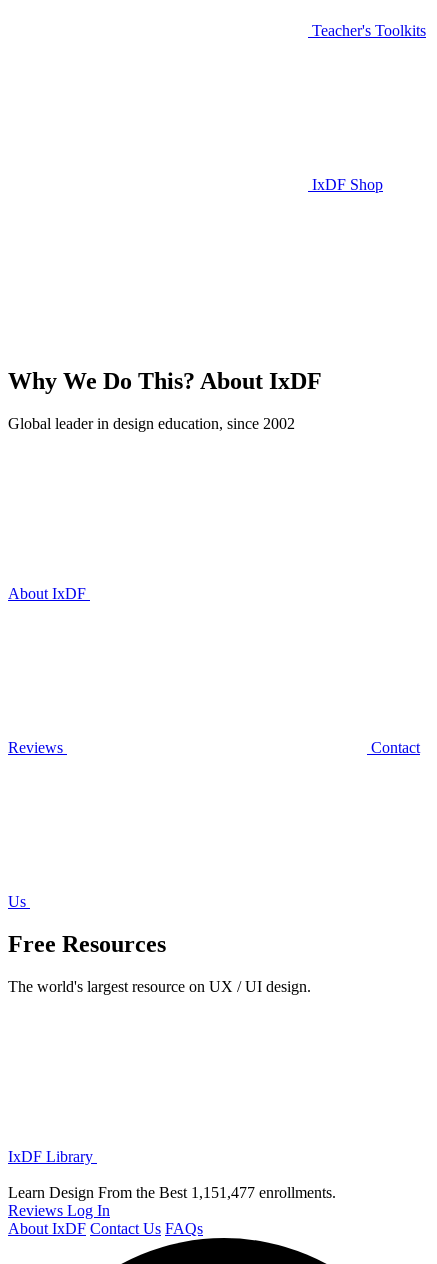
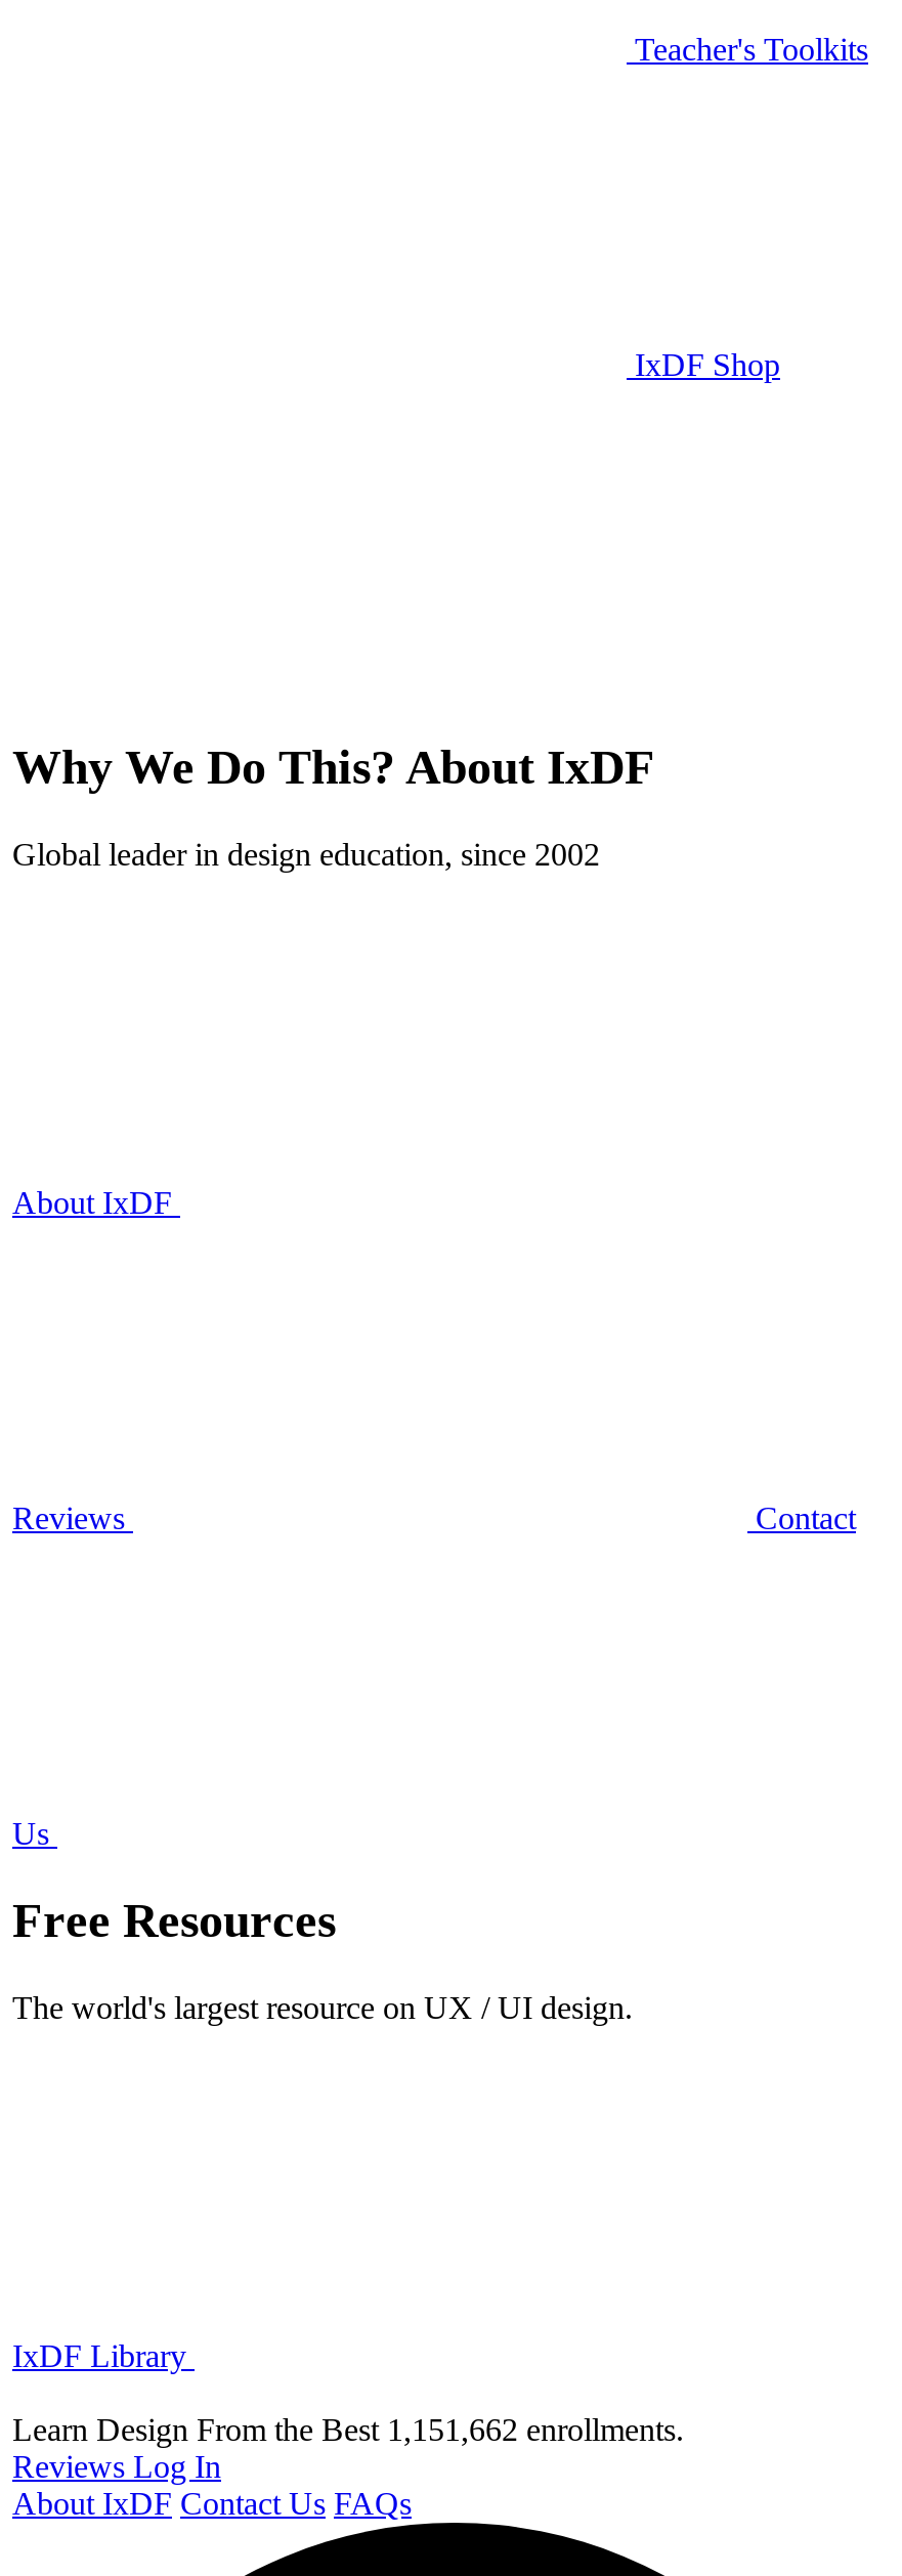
[8,1184,336,1201] Learn Design From the Best 1,151,477 enrollments. -> [12,2412,684,2446] Learn Design From the Best 1,151,662 enrollments.

